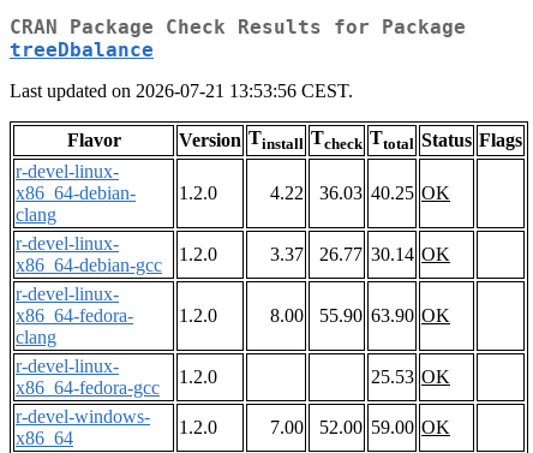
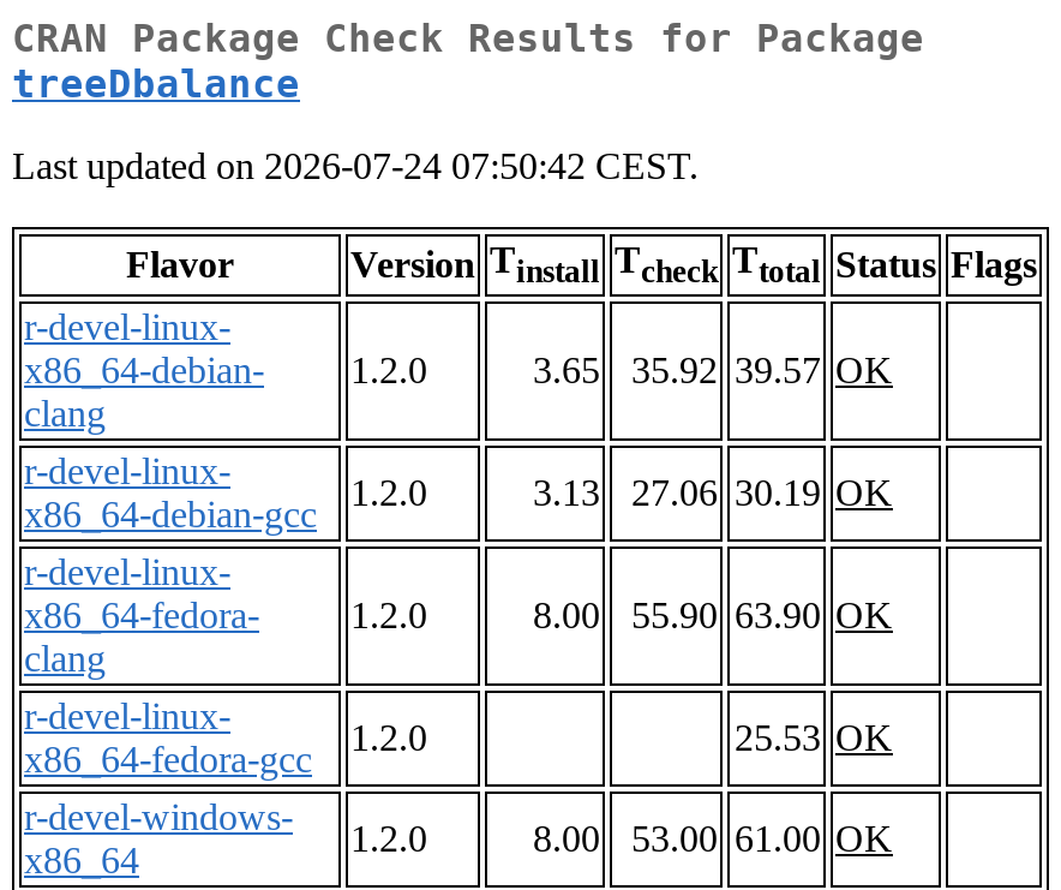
[10,81,353,101] Last updated on 2026-07-21 13:53:56 CEST. -> [12,146,699,187] Last updated on 2026-07-24 07:50:42 CEST.
[270,183,304,203] 4.22 -> [533,350,600,391] 3.65
[319,183,450,203] 36.03 40.25 OK -> [631,350,893,391] 35.92 39.57 OK
[270,244,304,265] 3.37 -> [533,473,600,514] 3.13
[319,244,450,265] 26.77 30.14 OK -> [631,473,893,514] 27.06 30.19 OK
[270,417,304,438] 7.00 -> [533,819,600,859] 8.00
[319,417,450,438] 52.00 59.00 OK -> [631,819,893,859] 53.00 61.00 OK

